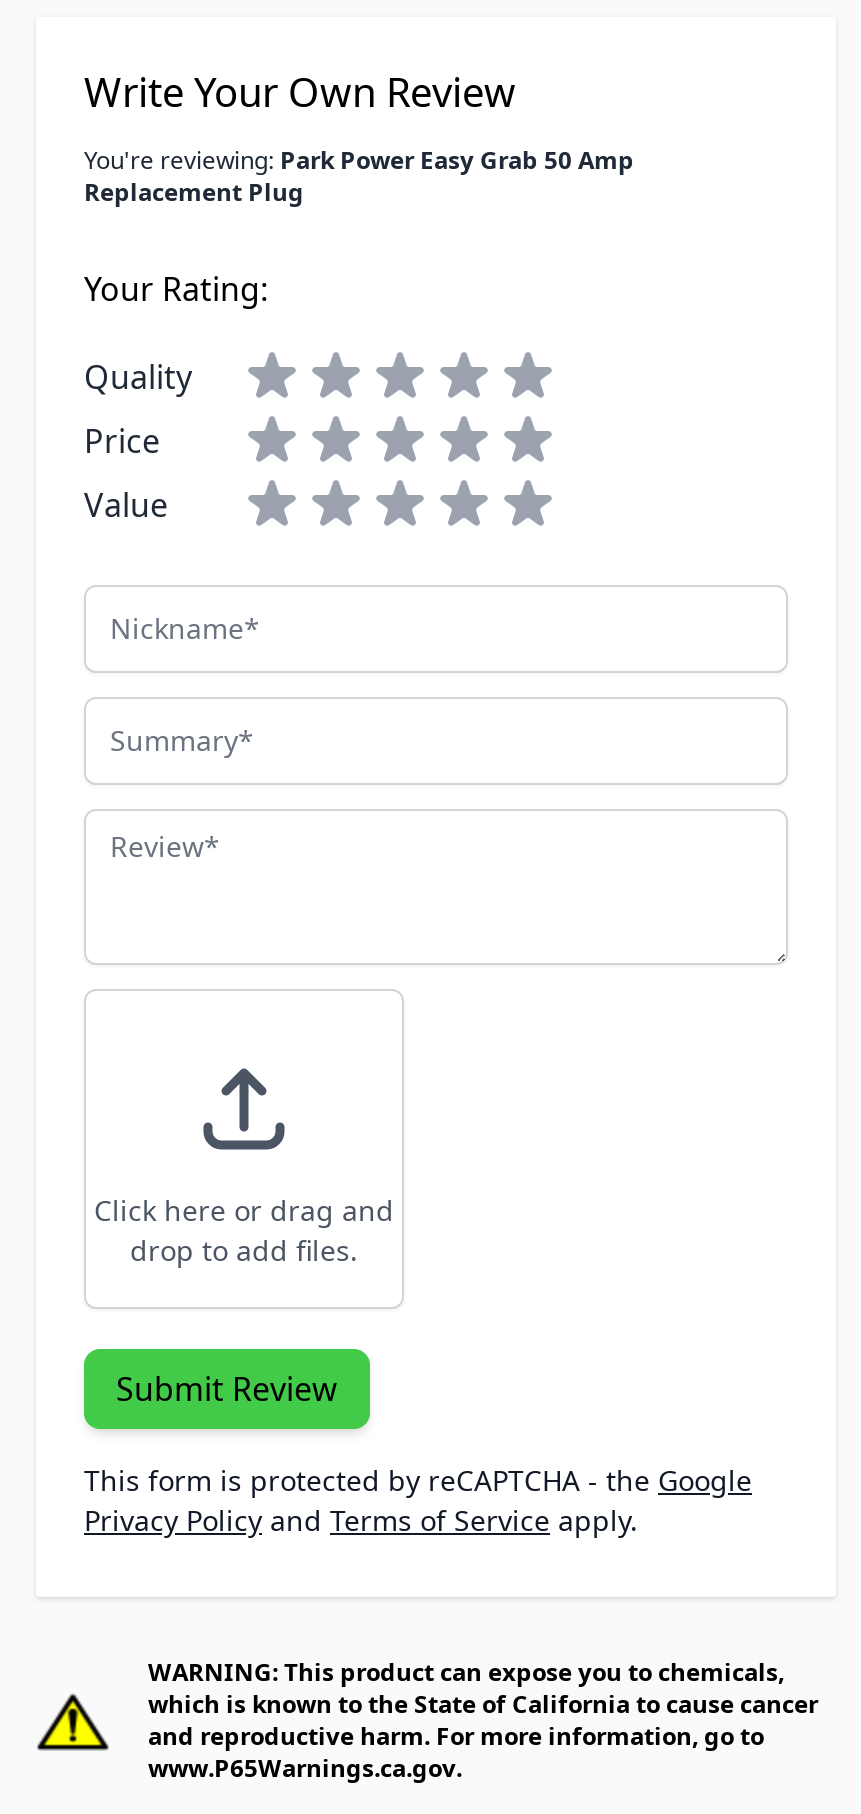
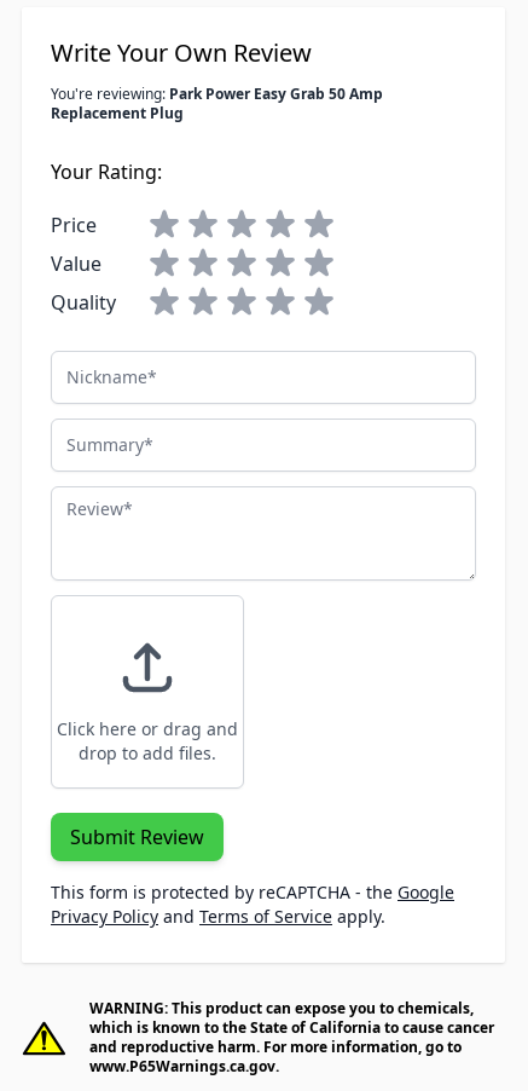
moved [84,356,192,400] -> [51,290,116,316]: Quality
moved [84,420,168,528] -> [51,212,101,277]: Price | Value

